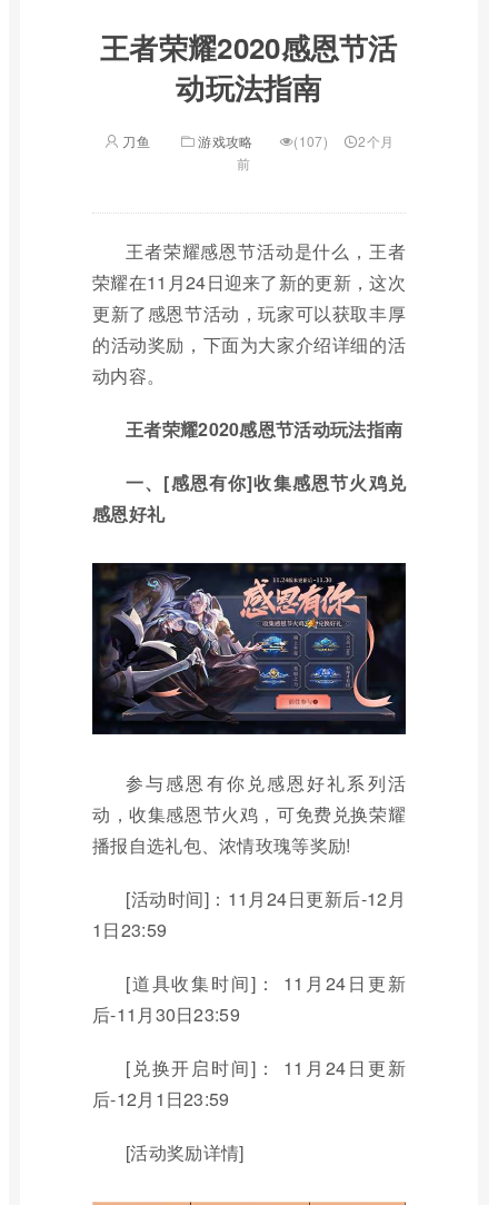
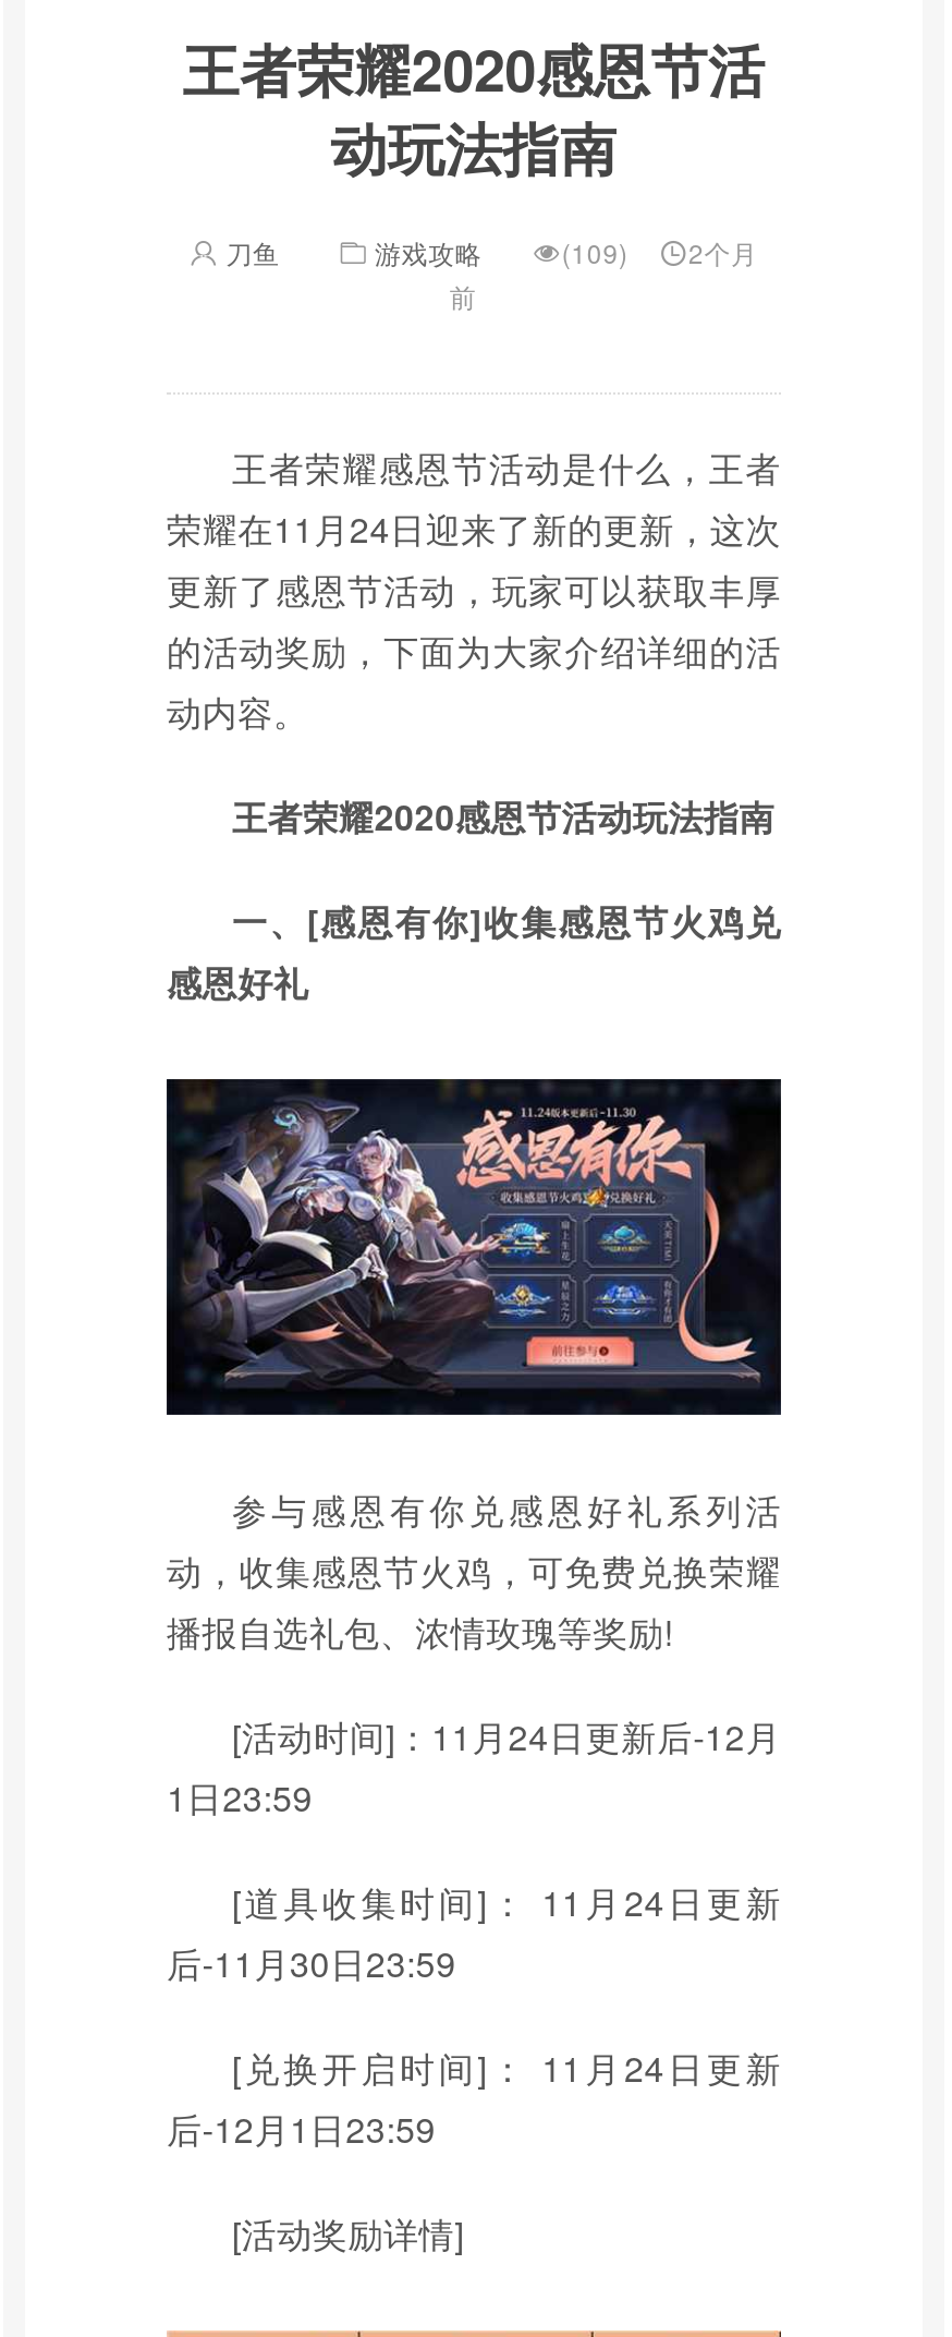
[294,131,394,150] (107) 2个月 -> [562,233,758,270] (109) 2个月

